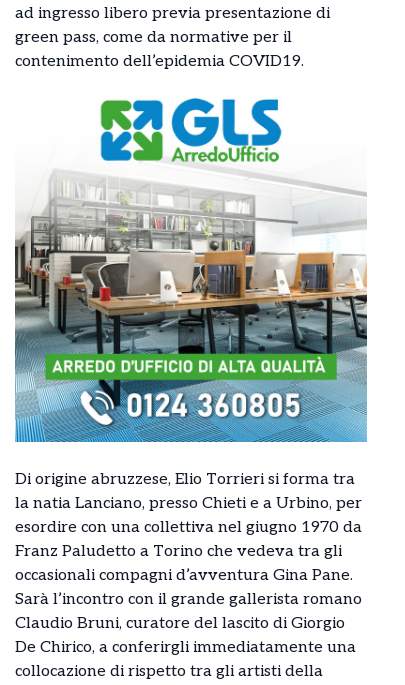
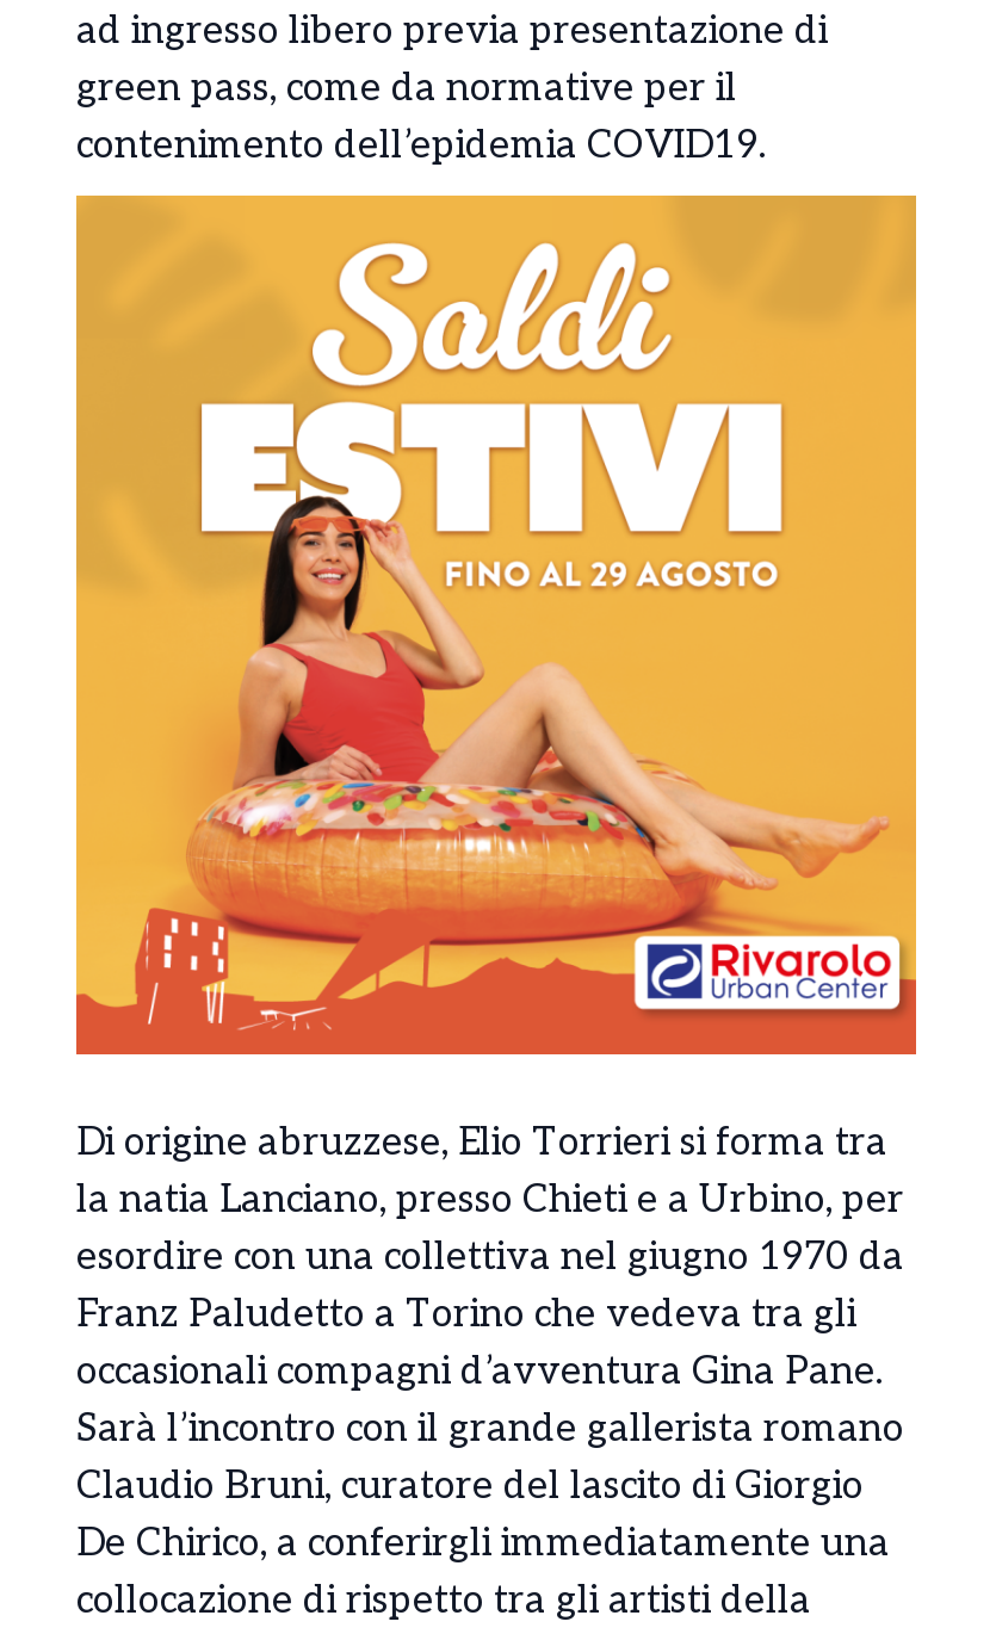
[14,82,368,443] [image] -> [74,193,918,1057] [image]

